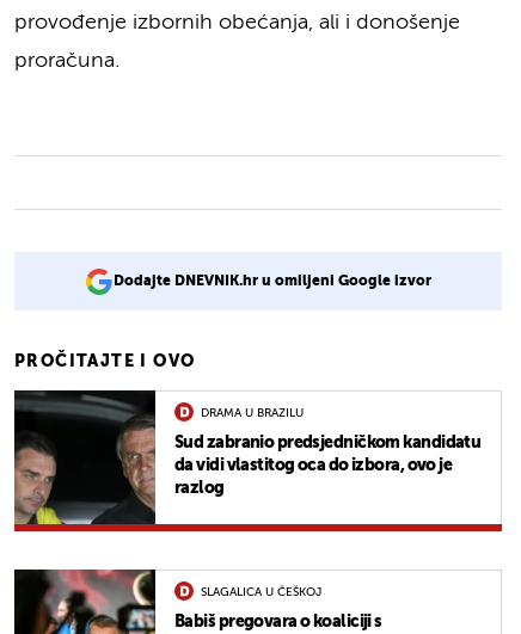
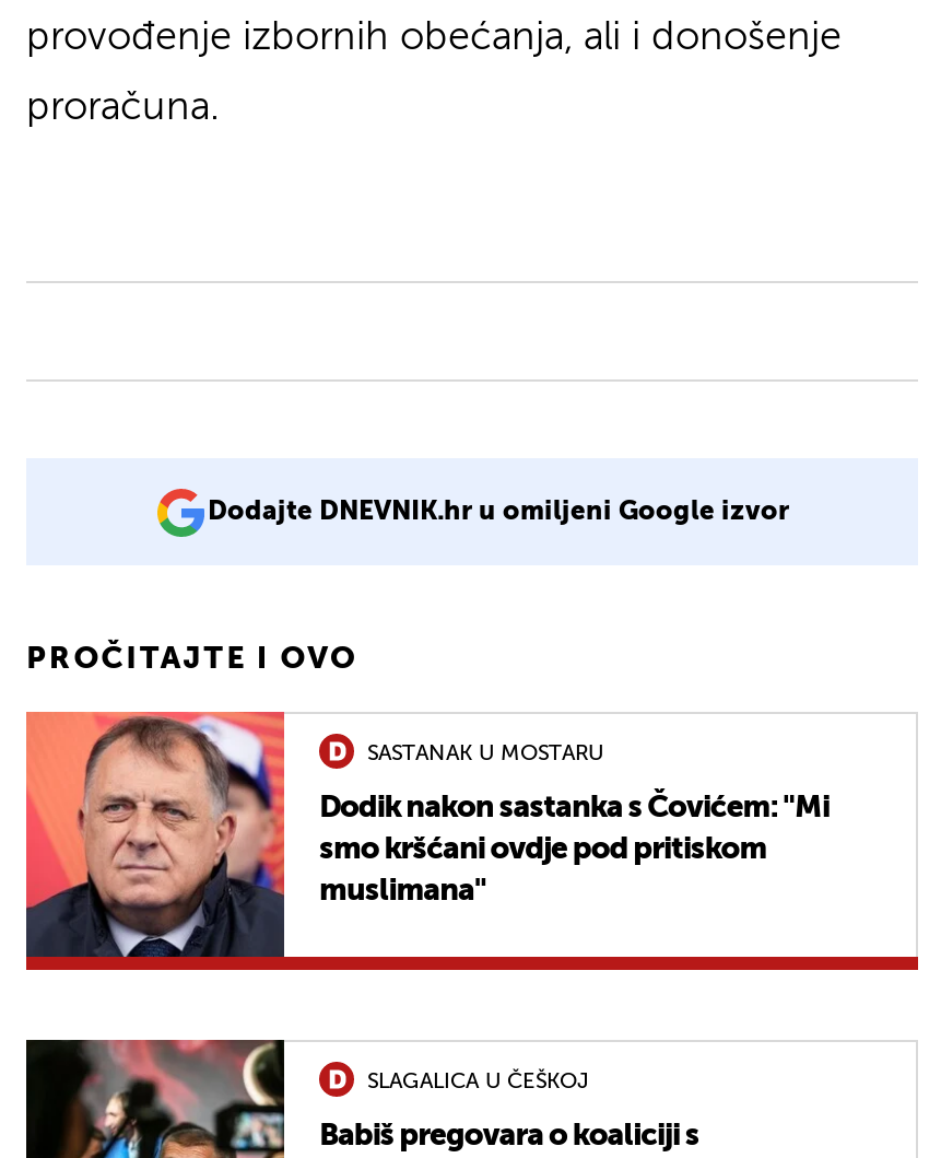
[13,389,481,525] [image] | Sud zabranio predsjedničkom kandidatu | da vidi vlastitog oca do izbora, ovo je | razlog -> [24,710,829,959] [image] | Dodik nakon sastanka s Čovićem: "Mi | smo kršćani ovdje pod pritiskom | muslimana"
[201,407,304,419] DRAMA U BRAZILU -> [367,742,603,764] SASTANAK U MOSTARU

